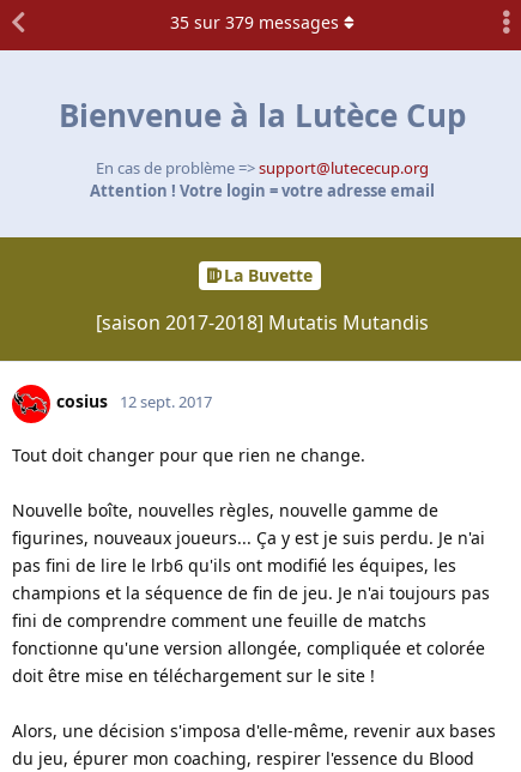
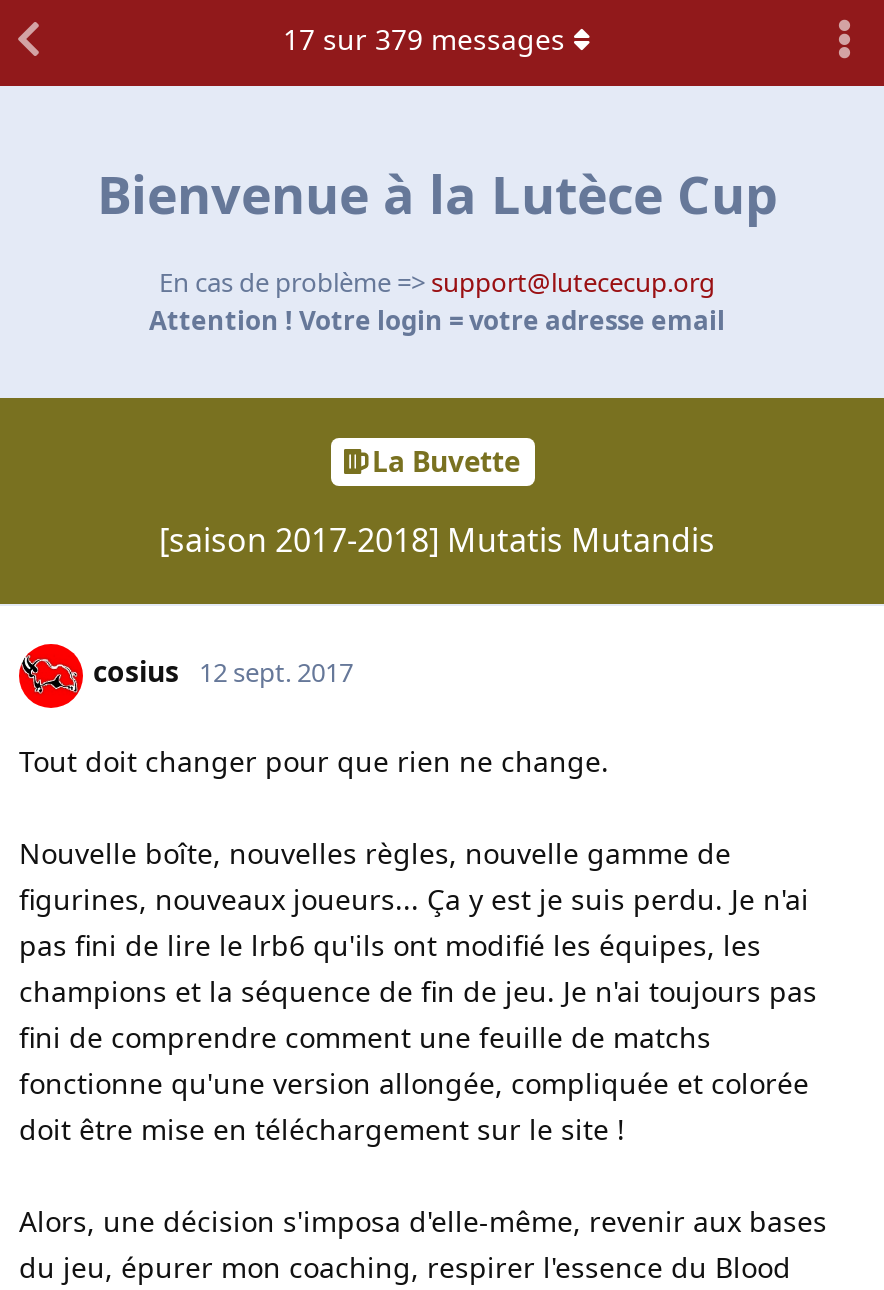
[170,11,339,34] 35 sur 379 messages -> [283,20,565,58] 17 sur 379 messages

